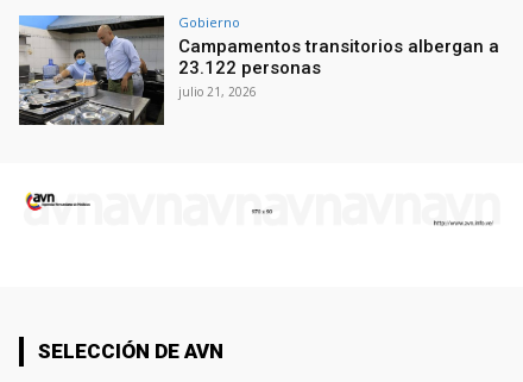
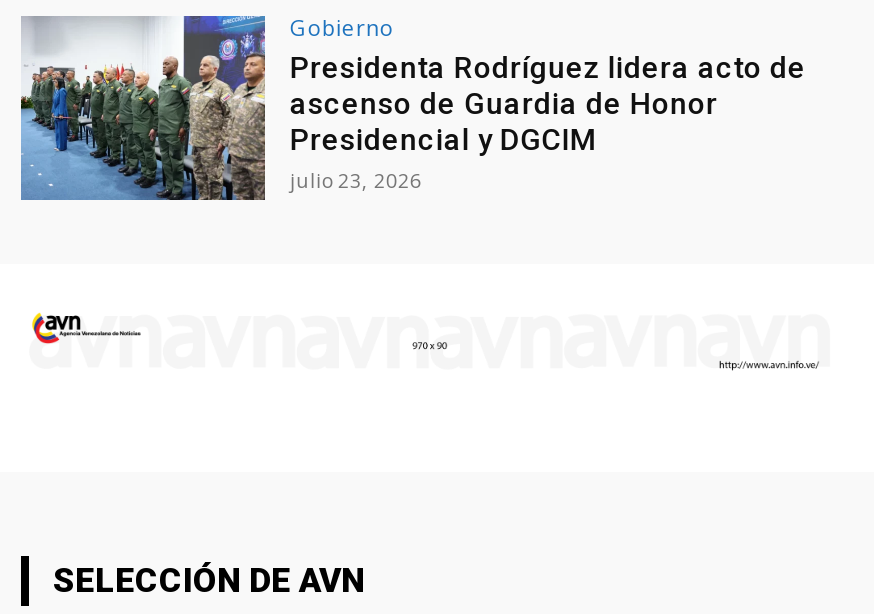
[18,15,500,126] [image] | Campamentos transitorios albergan a | 23.122 personas | julio 21, 2026 -> [19,14,806,202] [image] | Presidenta Rodríguez lidera acto de | ascenso de Guardia de Honor | Presidencial y DGCIM | julio 23, 2026

